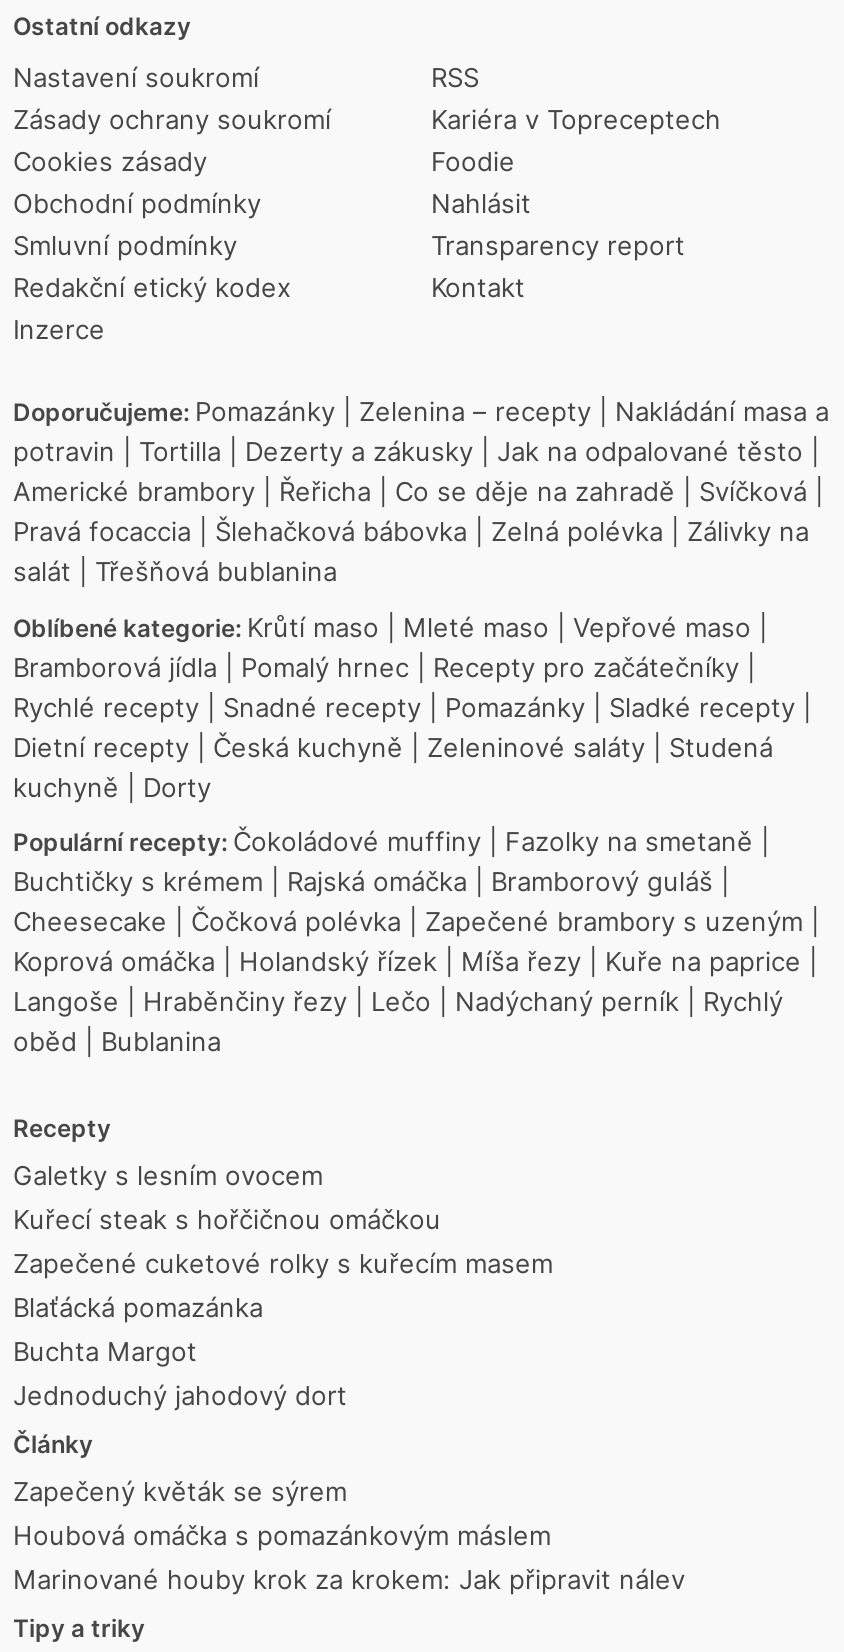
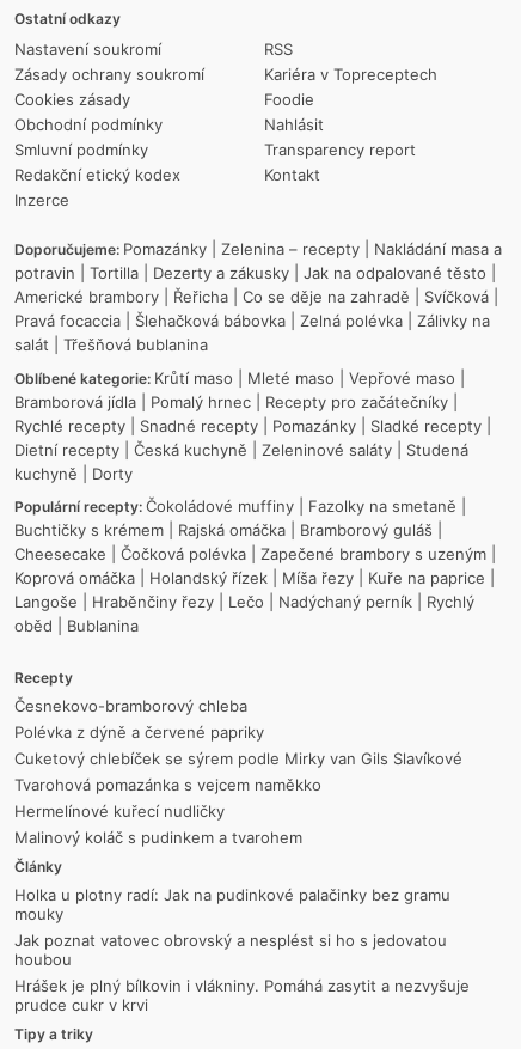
[13,1159,553,1411] Galetky s lesním ovocem | Kuřecí steak s hořčičnou omáčkou | Zapečené cuketové rolky s kuřecím masem | Blaťácká pomazánka | Buchta Margot | Jednoduchý jahodový dort -> [14,696,462,847] Česnekovo-bramborový chleba | Polévka z dýně a červené papriky | Cuketový chlebíček se sýrem podle Mirky van Gils Slavíkové | Tvarohová pomazánka s vejcem naměkko | Hermelínové kuřecí nudličky | Malinový koláč s pudinkem a tvarohem
[13,1475,685,1595] Zapečený květák se sýrem | Houbová omáčka s pomazánkovým máslem | Marinované houby krok za krokem: Jak připravit nálev -> [14,885,470,1014] Holka u plotny radí: Jak na pudinkové palačinky bez gramu | mouky | Jak poznat vatovec obrovský a nesplést si ho s jedovatou | houbou | Hrášek je plný bílkovin i vlákniny. Pomáhá zasytit a nezvyšuje | prudce cukr v krvi

